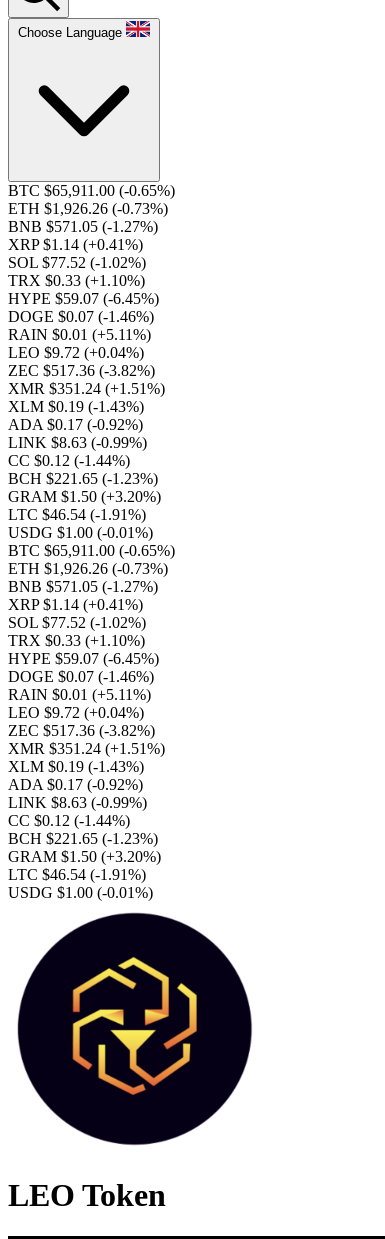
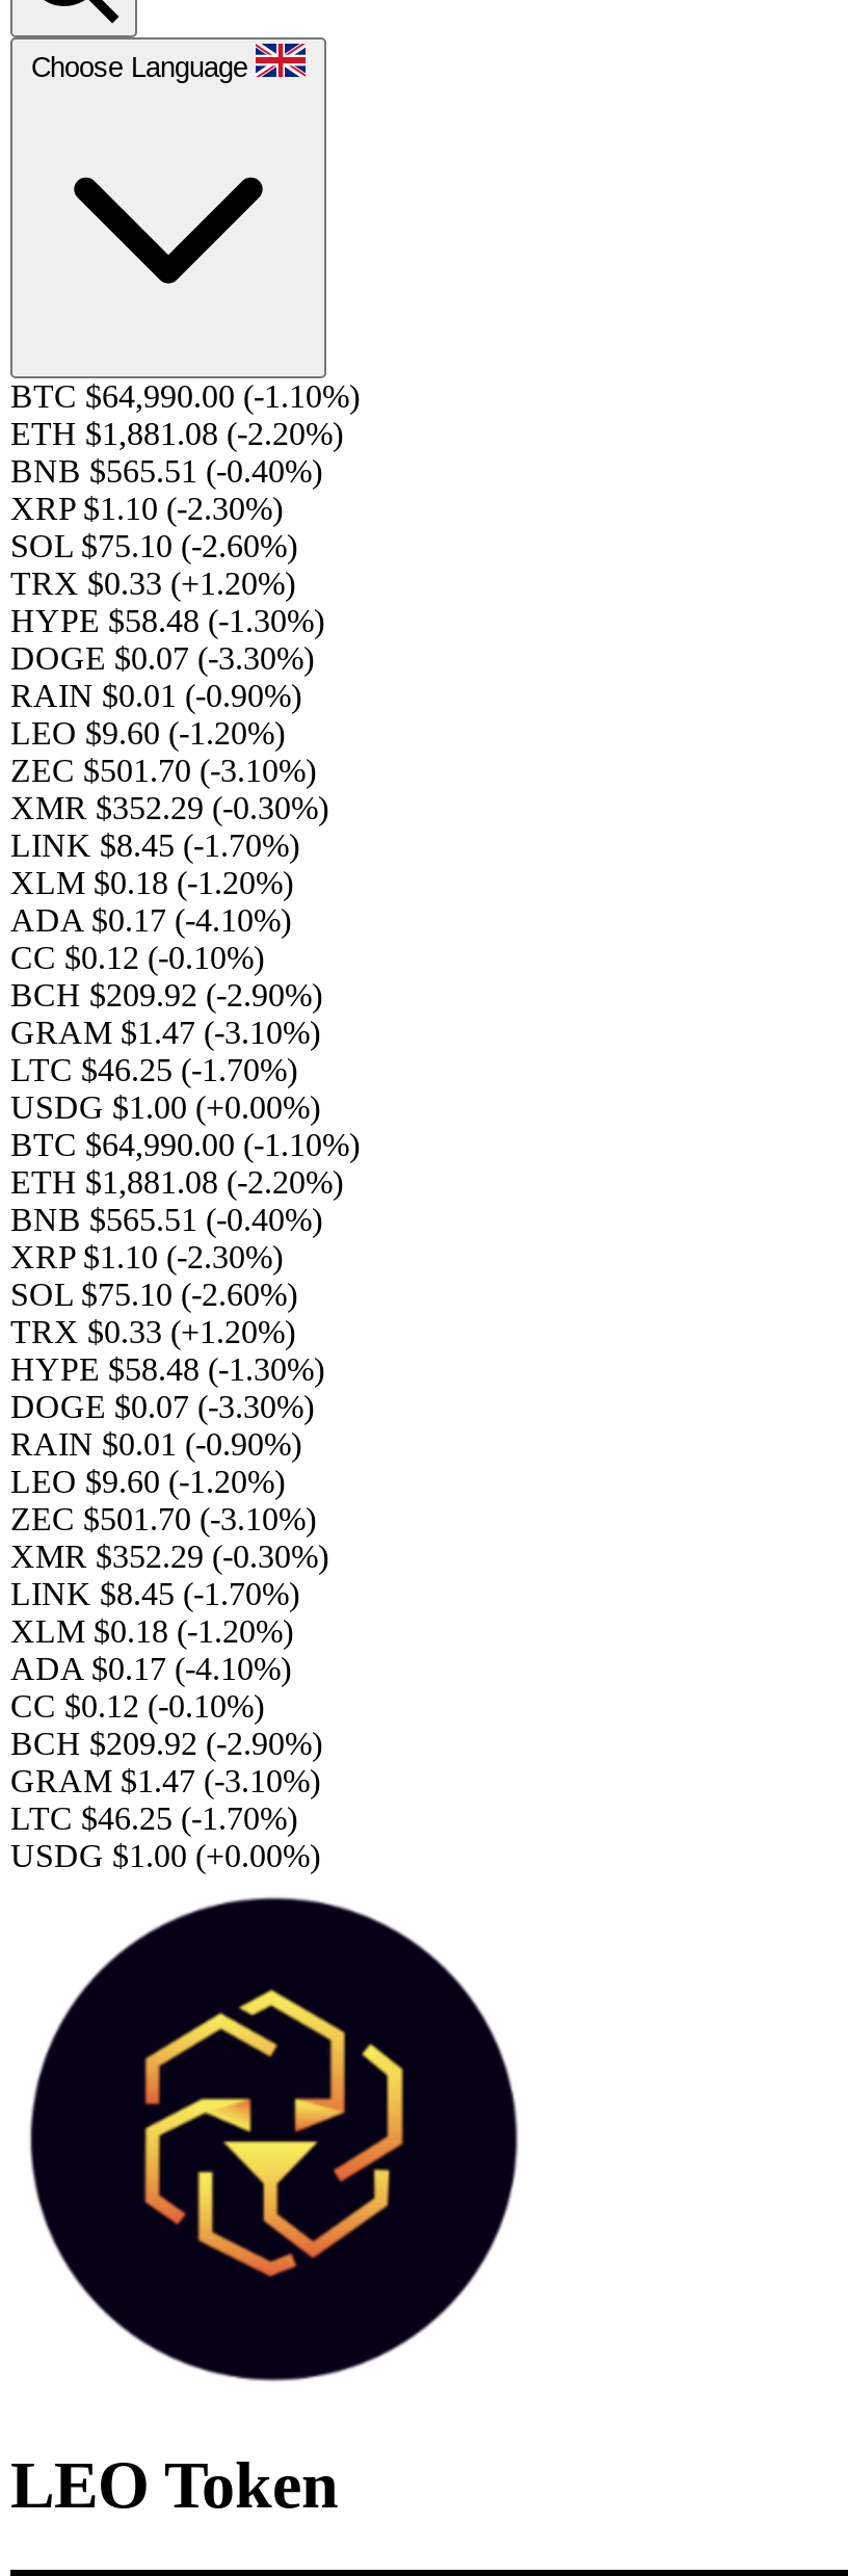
[8,182,175,901] BTC $65,911.00(-0.65%) | ETH $1,926.26 (-0.73%) | BNB $571.05 (-1.27%) | XRP $1.14 (+0.41%) | SOL $77.52(-1.02%) | TRX $0.33 (+1.10%) | HYPE $59.07 (-6.45%) | DOGE $0.07 (-1.46%) | RAIN $0.01 (+5.11%) | LEO $9.72 (+0.04%) | ZEC $517.36 (-3.82%) | XMR $351.24(+1.51%) | XLM $0.19 (-1.43%) | ADA $0.17 (-0.92%) | LINK $8.63 (-0.99%) | CC $0.12 (-1.44%) | BCH $221.65 (-1.23%) | GRAM $1.50 (+3.20%) | LTC $46.54 (-1.91%) | USDG $1.00(-0.01%) | BTC $65,911.00 (-0.65%) | ETH $1,926.26 (-0.73%) | BNB $571.05 (-1.27%) | XRP $1.14 (+0.41%) | SOL $77.52(-1.02%) | TRX $0.33 (+1.10%) | HYPE $59.07 (-6.45%) | DOGE $0.07 (-1.46%) | RAIN $0.01 (+5.11%) | LEO $9.72 (+0.04%) | ZEC $517.36 (-3.82%) | XMR $351.24(+1.51%) | XLM $0.19 (-1.43%) | ADA $0.17 (-0.92%) | LINK $8.63 (-0.99%) | CC $0.12 (-1.44%) | BCH $221.65 (-1.23%) | GRAM $1.50 (+3.20%) | LTC $46.54 (-1.91%) | USDG $1.00(-0.01%) -> [10,378,360,1873] BTC $64,990.00(-1.10%) | ETH $1,881.08 (-2.20%) | BNB $565.51 (-0.40%) | XRP $1.10 (-2.30%) | SOL $75.10(-2.60%) | TRX $0.33 (+1.20%) | HYPE $58.48 (-1.30%) | DOGE $0.07 (-3.30%) | RAIN $0.01 (-0.90%) | LEO $9.60 (-1.20%) | ZEC $501.70 (-3.10%) | XMR $352.29(-0.30%) | LINK $8.45 (-1.70%) | XLM $0.18 (-1.20%) | ADA $0.17 (-4.10%) | CC $0.12 (-0.10%) | BCH $209.92 (-2.90%) | GRAM $1.47 (-3.10%) | LTC $46.25 (-1.70%) | USDG $1.00(+0.00%) | BTC $64,990.00 (-1.10%) | ETH $1,881.08 (-2.20%) | BNB $565.51 (-0.40%) | XRP $1.10 (-2.30%) | SOL $75.10(-2.60%) | TRX $0.33 (+1.20%) | HYPE $58.48 (-1.30%) | DOGE $0.07 (-3.30%) | RAIN $0.01 (-0.90%) | LEO $9.60 (-1.20%) | ZEC $501.70 (-3.10%) | XMR $352.29(-0.30%) | LINK $8.45 (-1.70%) | XLM $0.18 (-1.20%) | ADA $0.17 (-4.10%) | CC $0.12 (-0.10%) | BCH $209.92 (-2.90%) | GRAM $1.47 (-3.10%) | LTC $46.25 (-1.70%) | USDG $1.00(+0.00%)

